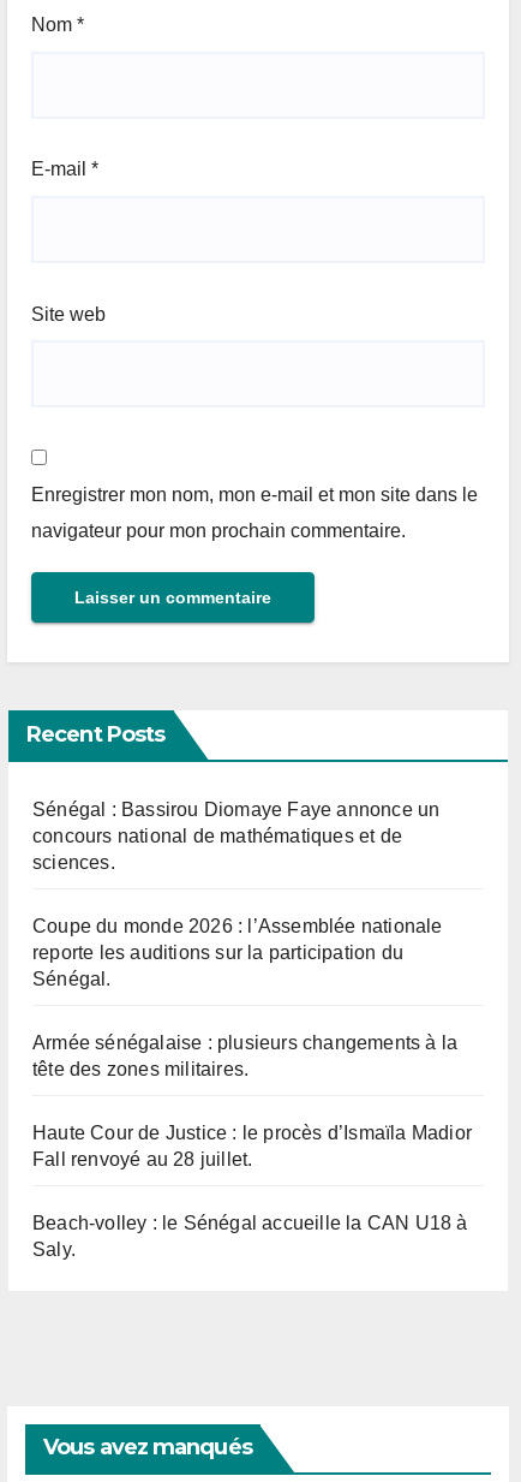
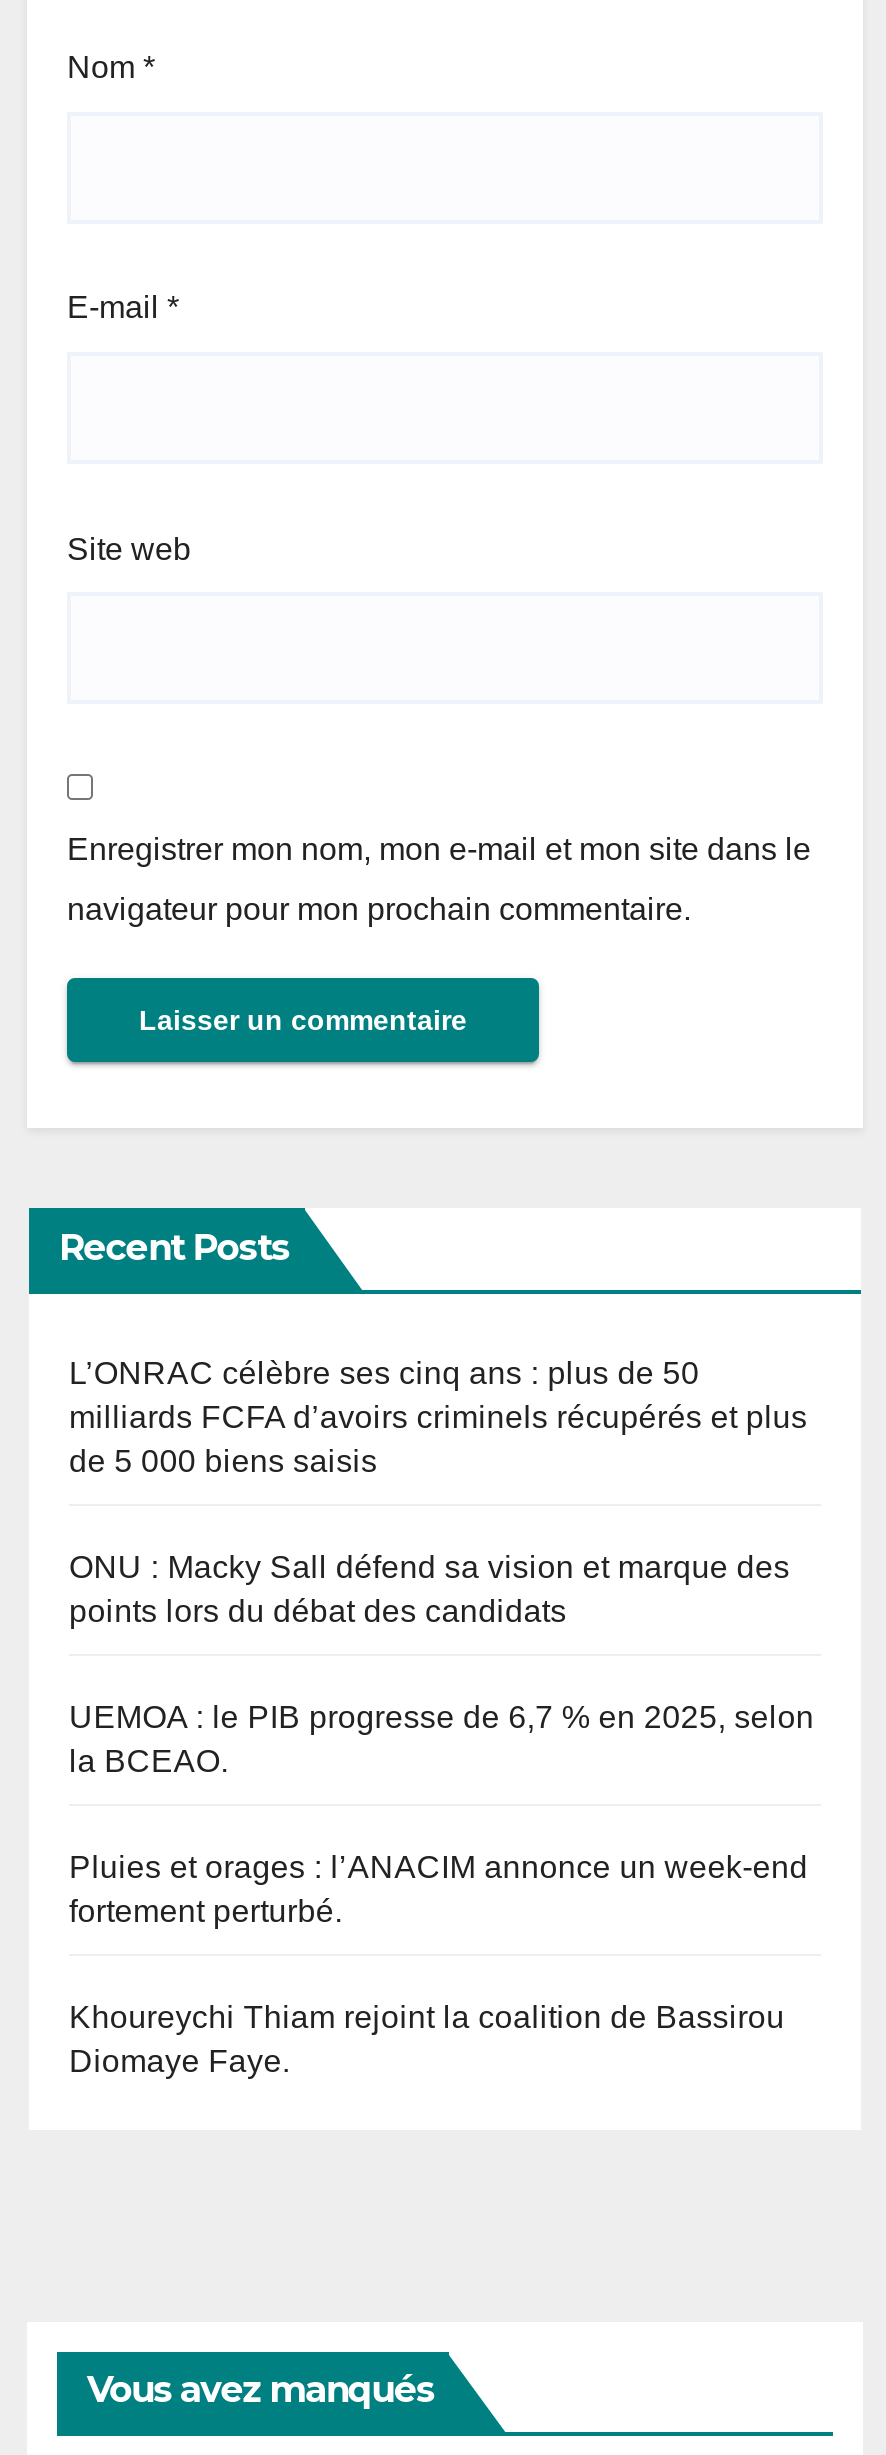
[32,799,440,872] Sénégal : Bassirou Diomaye Faye annonce un | concours national de mathématiques et de | sciences. -> [69,1356,807,1478] L’ONRAC célèbre ses cinq ans : plus de 50 | milliards FCFA d’avoirs criminels récupérés et plus | de 5 000 biens saisis
[32,916,442,989] Coupe du monde 2026 : l’Assemblée nationale | reporte les auditions sur la participation du | Sénégal. -> [69,1550,790,1628] ONU : Macky Sall défend sa vision et marque des | points lors du débat des candidats
[32,1032,458,1079] Armée sénégalaise : plusieurs changements à la | tête des zones militaires. -> [69,1700,814,1778] UEMOA : le PIB progresse de 6,7 % en 2025, selon | la BCEAO.
[32,1122,472,1169] Haute Cour de Justice : le procès d’Ismaïla Madior | Fall renvoyé au 28 juillet. -> [69,1850,808,1928] Pluies et orages : l’ANACIM annonce un week-end | fortement perturbé.
[32,1213,468,1260] Beach-volley : le Sénégal accueille la CAN U18 à | Saly. -> [69,2000,785,2078] Khoureychi Thiam rejoint la coalition de Bassirou | Diomaye Faye.

